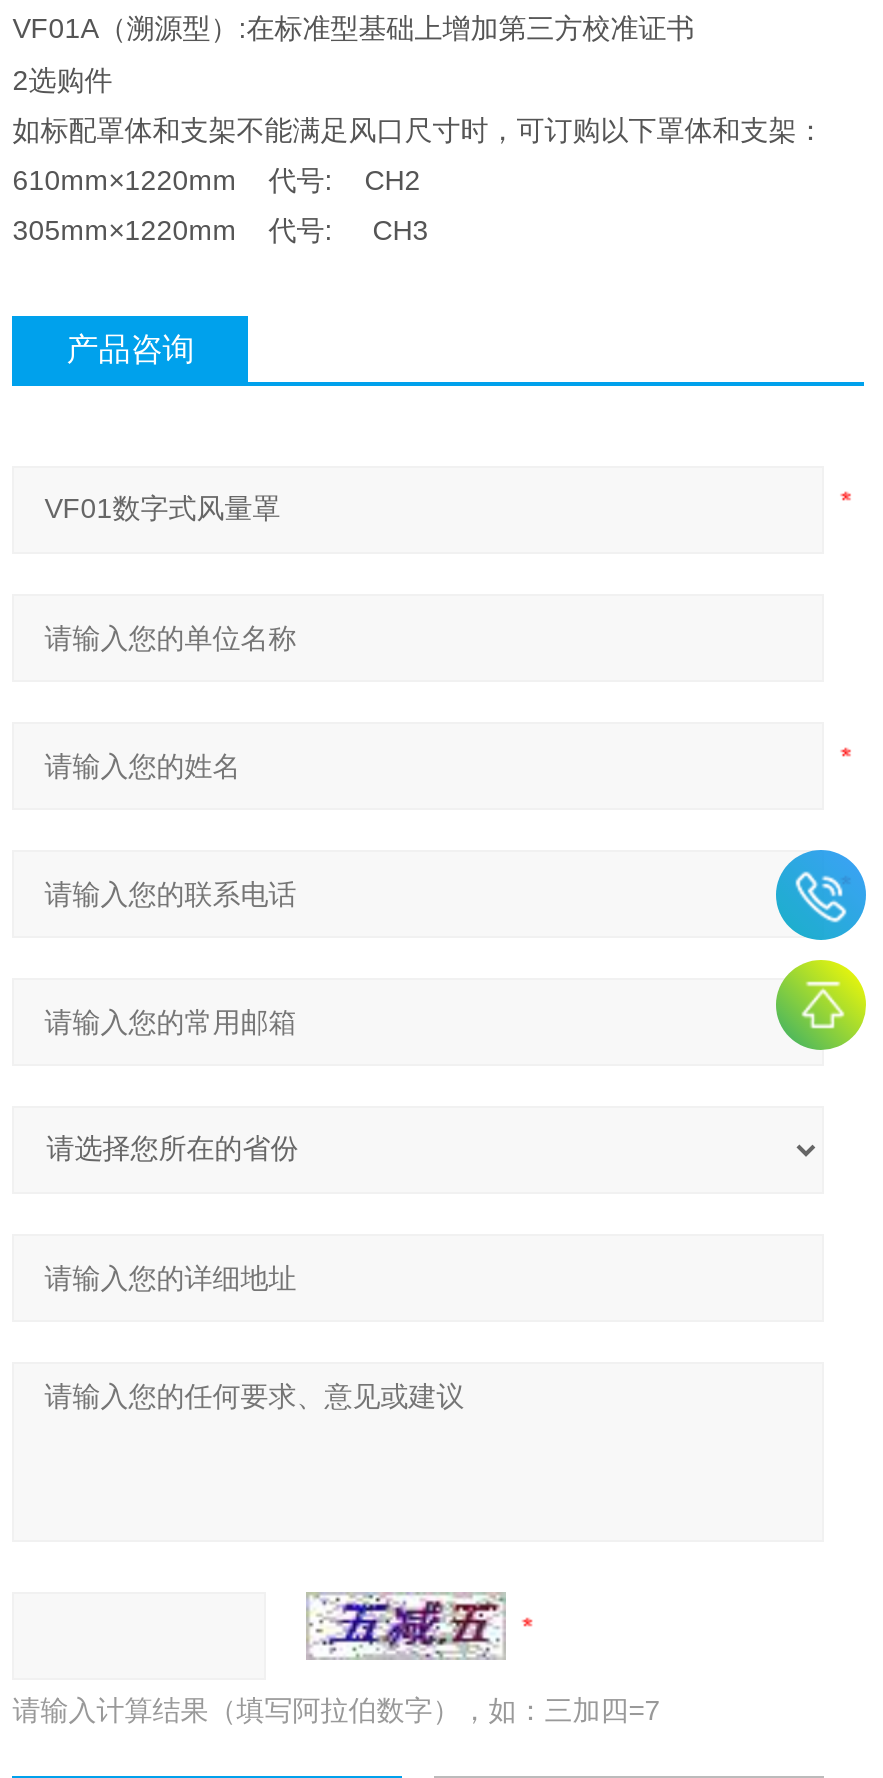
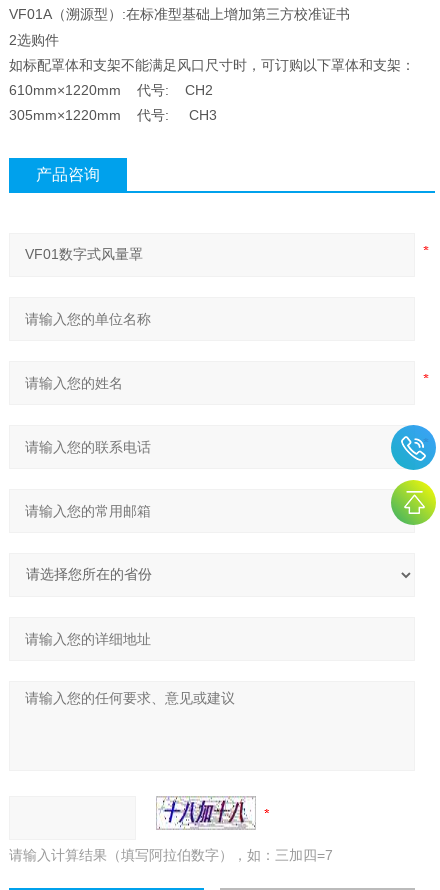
[306,1592,506,1660] [image] -> [157,797,255,829] [image]

